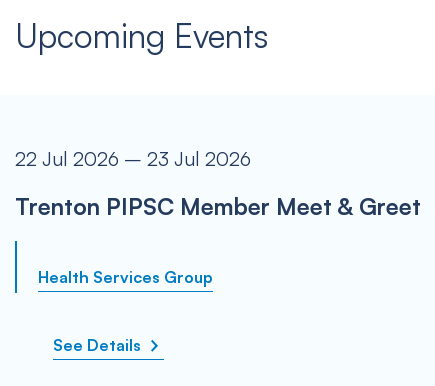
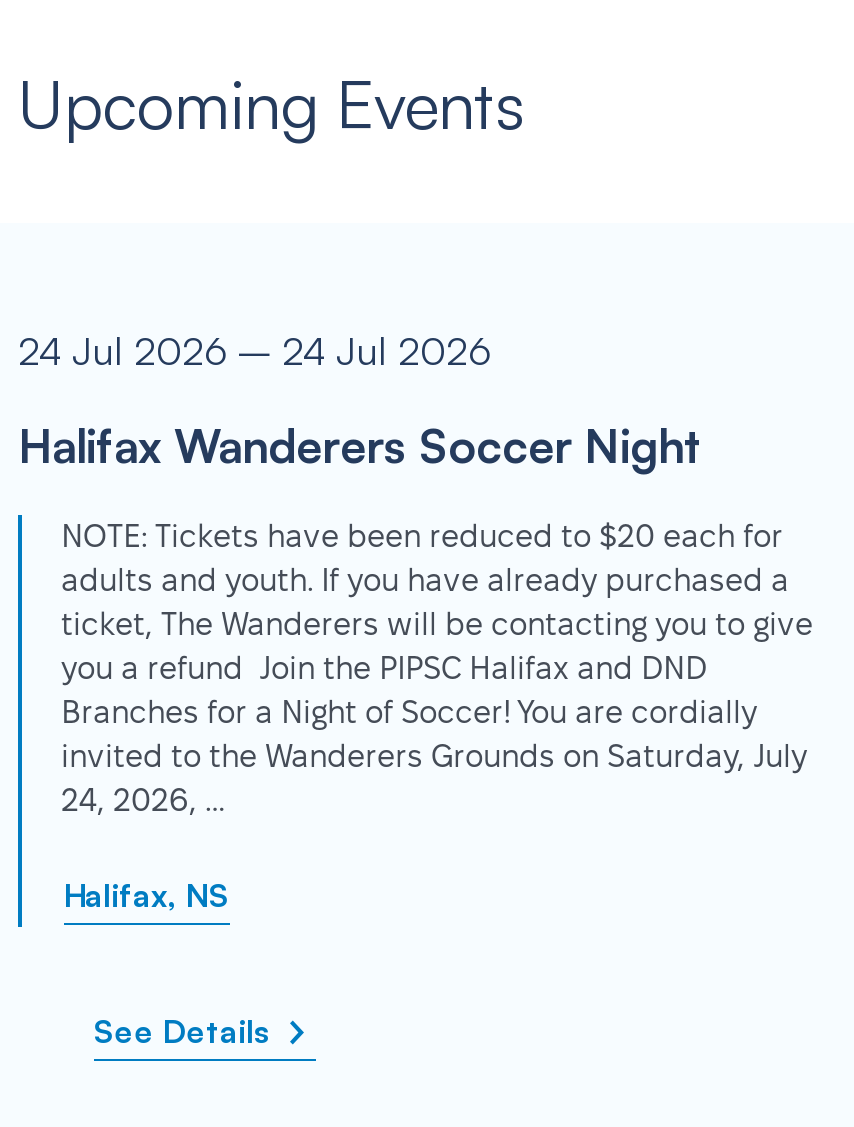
[15,147,421,287] 22 Jul 2026 – 23 Jul 2026 | Trenton PIPSC Member Meet & Greet | Health Services Group -> [18,327,813,915] 24 Jul 2026 – 24 Jul 2026 | Halifax Wanderers Soccer Night | NOTE: Tickets have been reduced to $20 each for | adults and youth. If you have already purchased a | ticket, The Wanderers will be contacting you to give | you a refund Join the PIPSC Halifax and DND | Branches for a Night of Soccer! You are cordially | invited to the Wanderers Grounds on Saturday, July | 24, 2026, … | Halifax, NS

